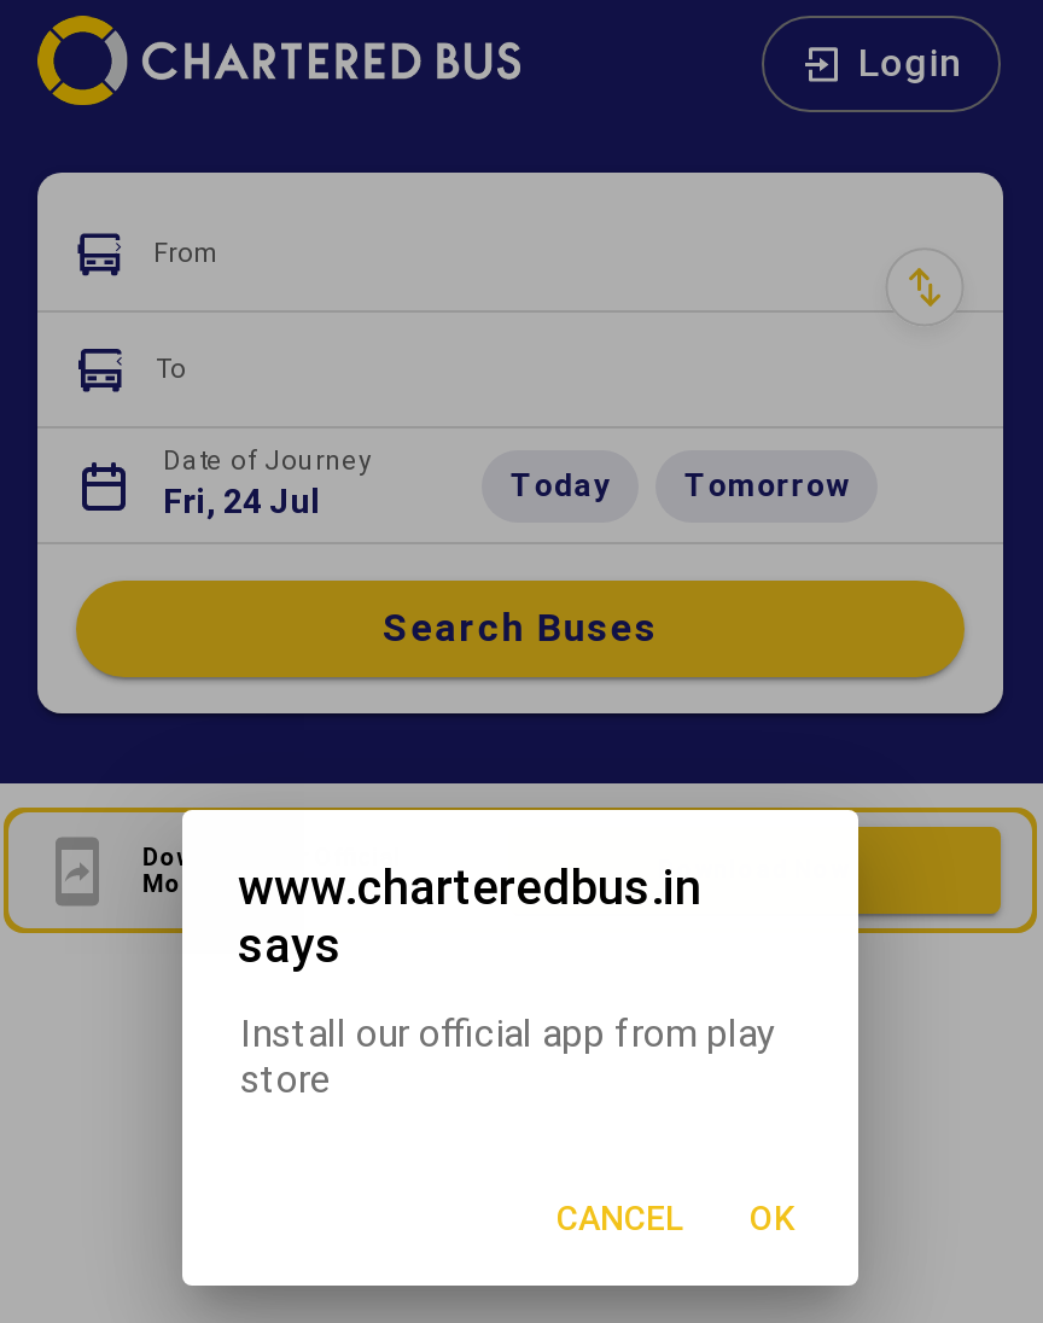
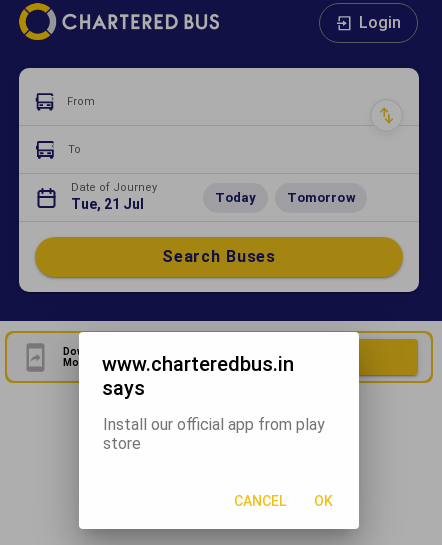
[163,482,320,520] Fri, 24 Jul -> [71,196,144,212] Tue, 21 Jul

